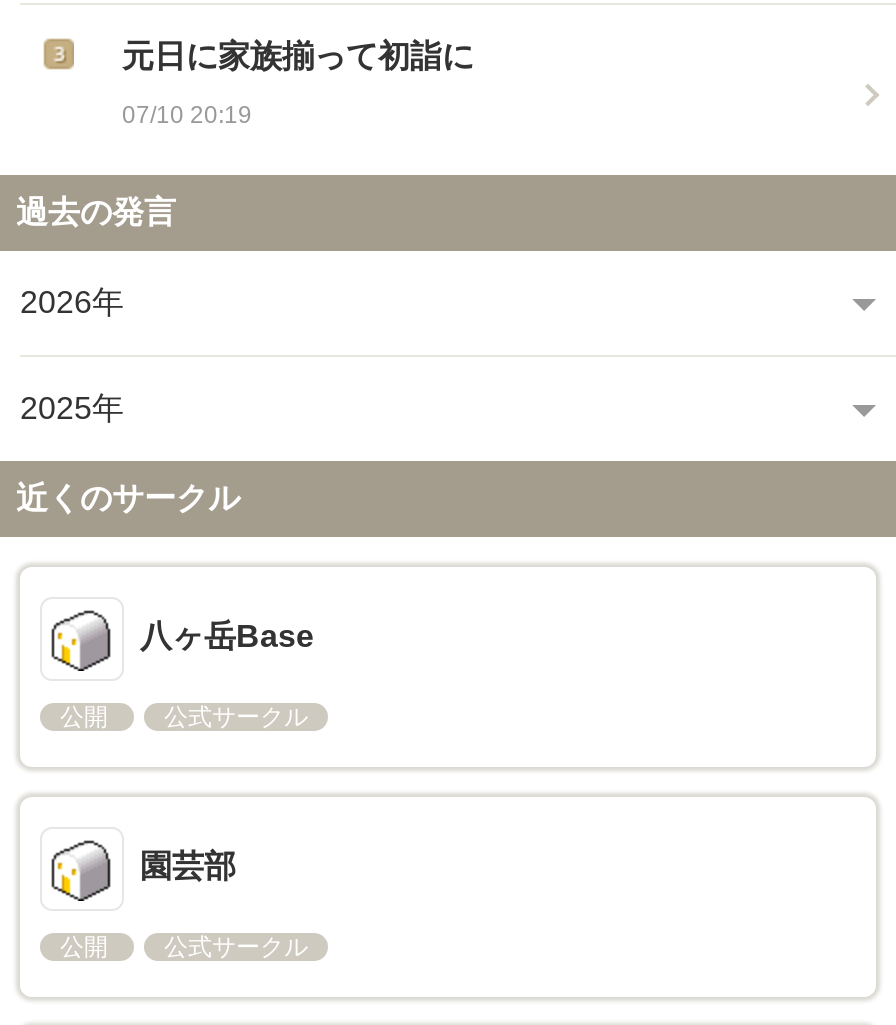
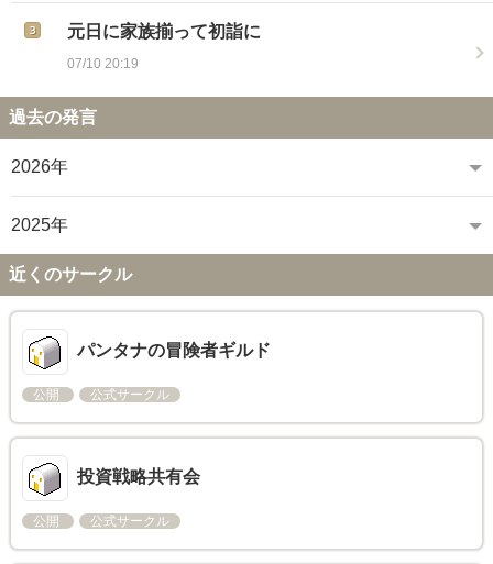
[140,619,314,653] 八ヶ岳Base -> [77,341,271,360] パンタナの冒険者ギルド
[140,849,236,883] 園芸部 -> [77,467,200,486] 投資戦略共有会

